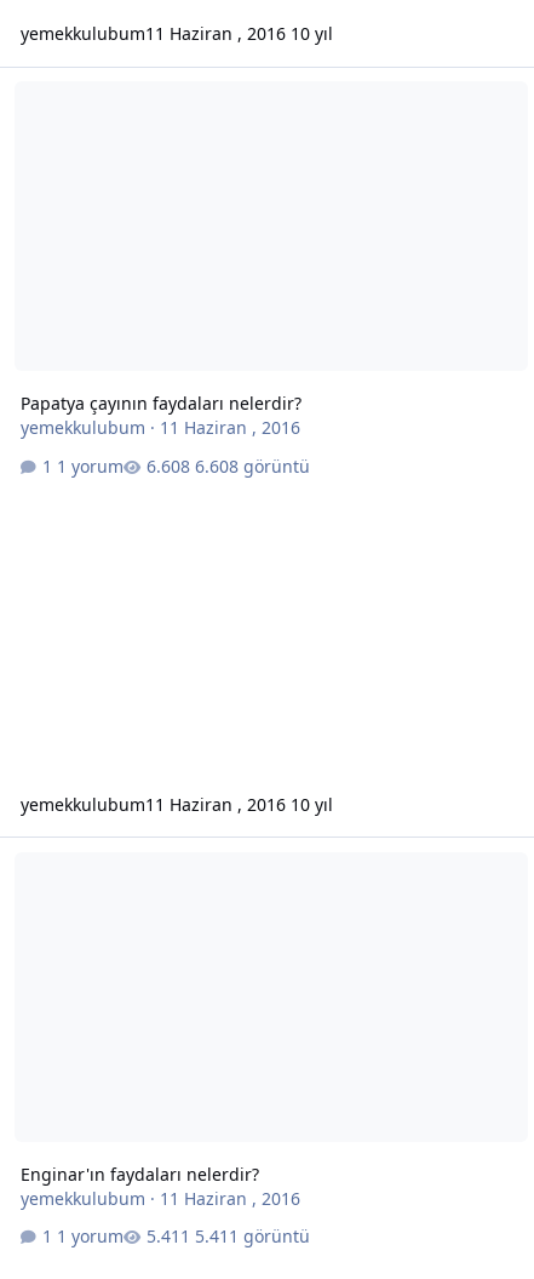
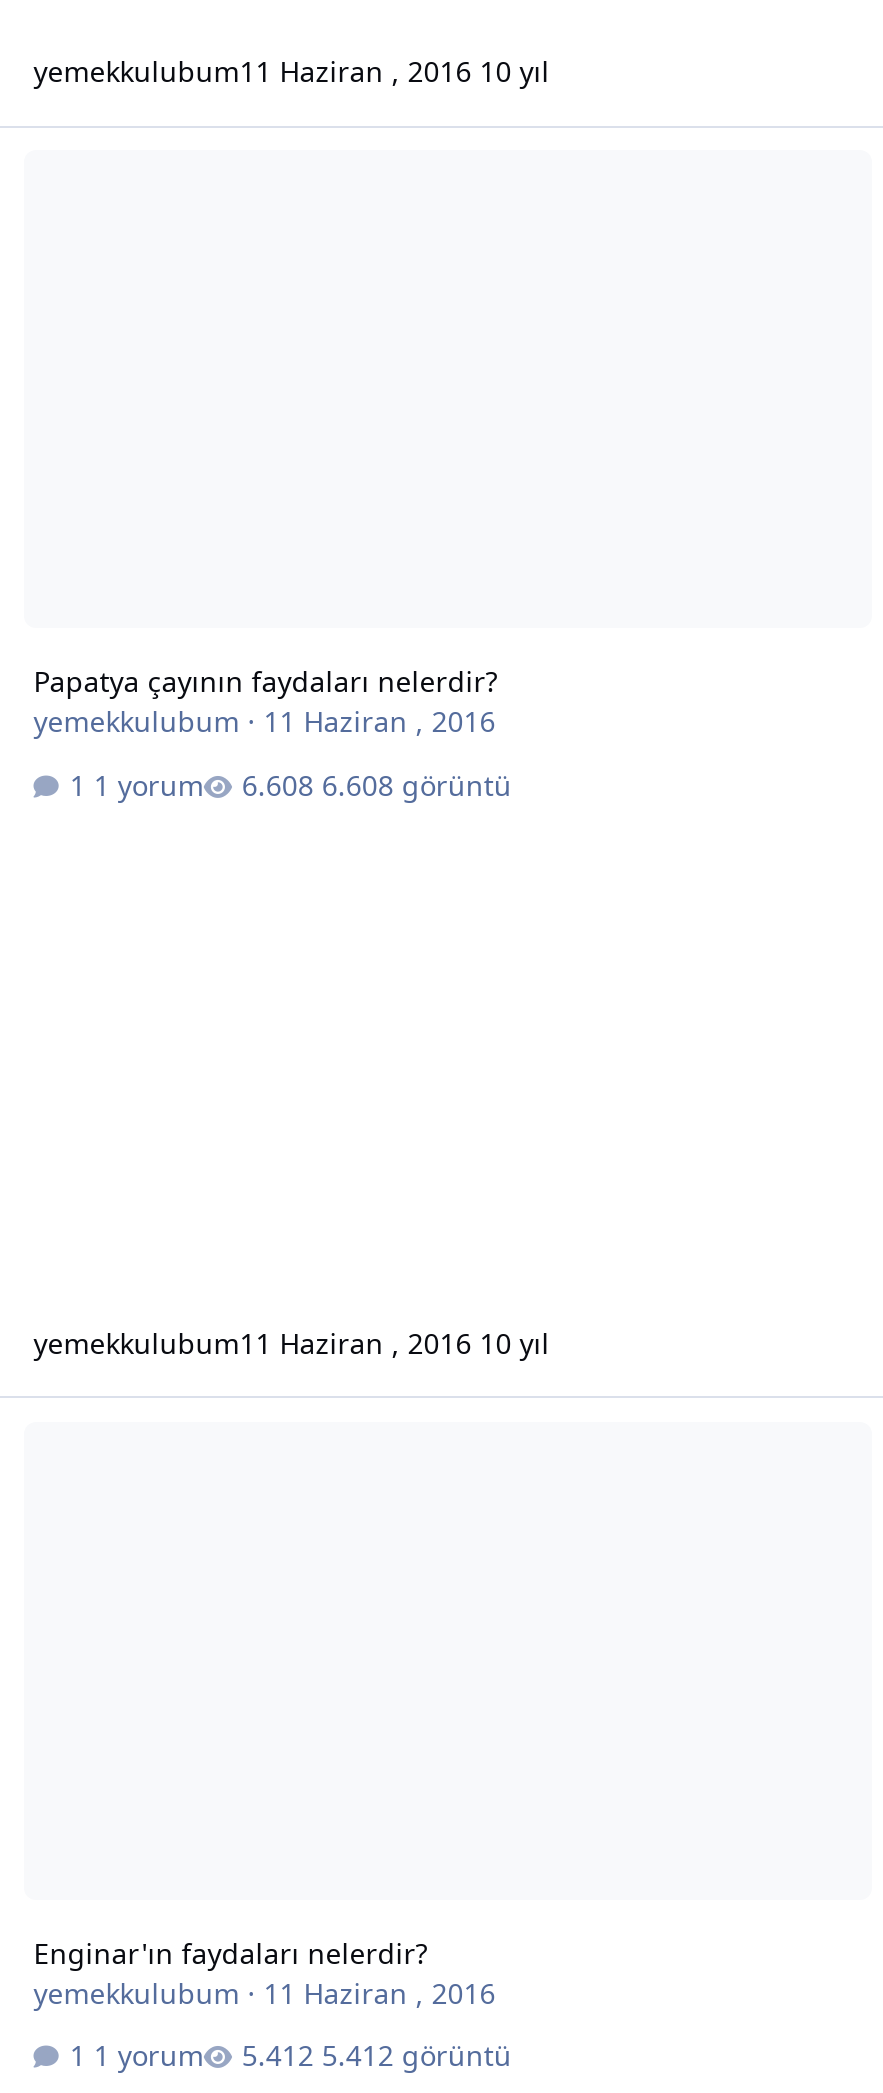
[195,1225,310,1248] 5.411 görüntü -> [322,2037,512,2075] 5.412 görüntü

